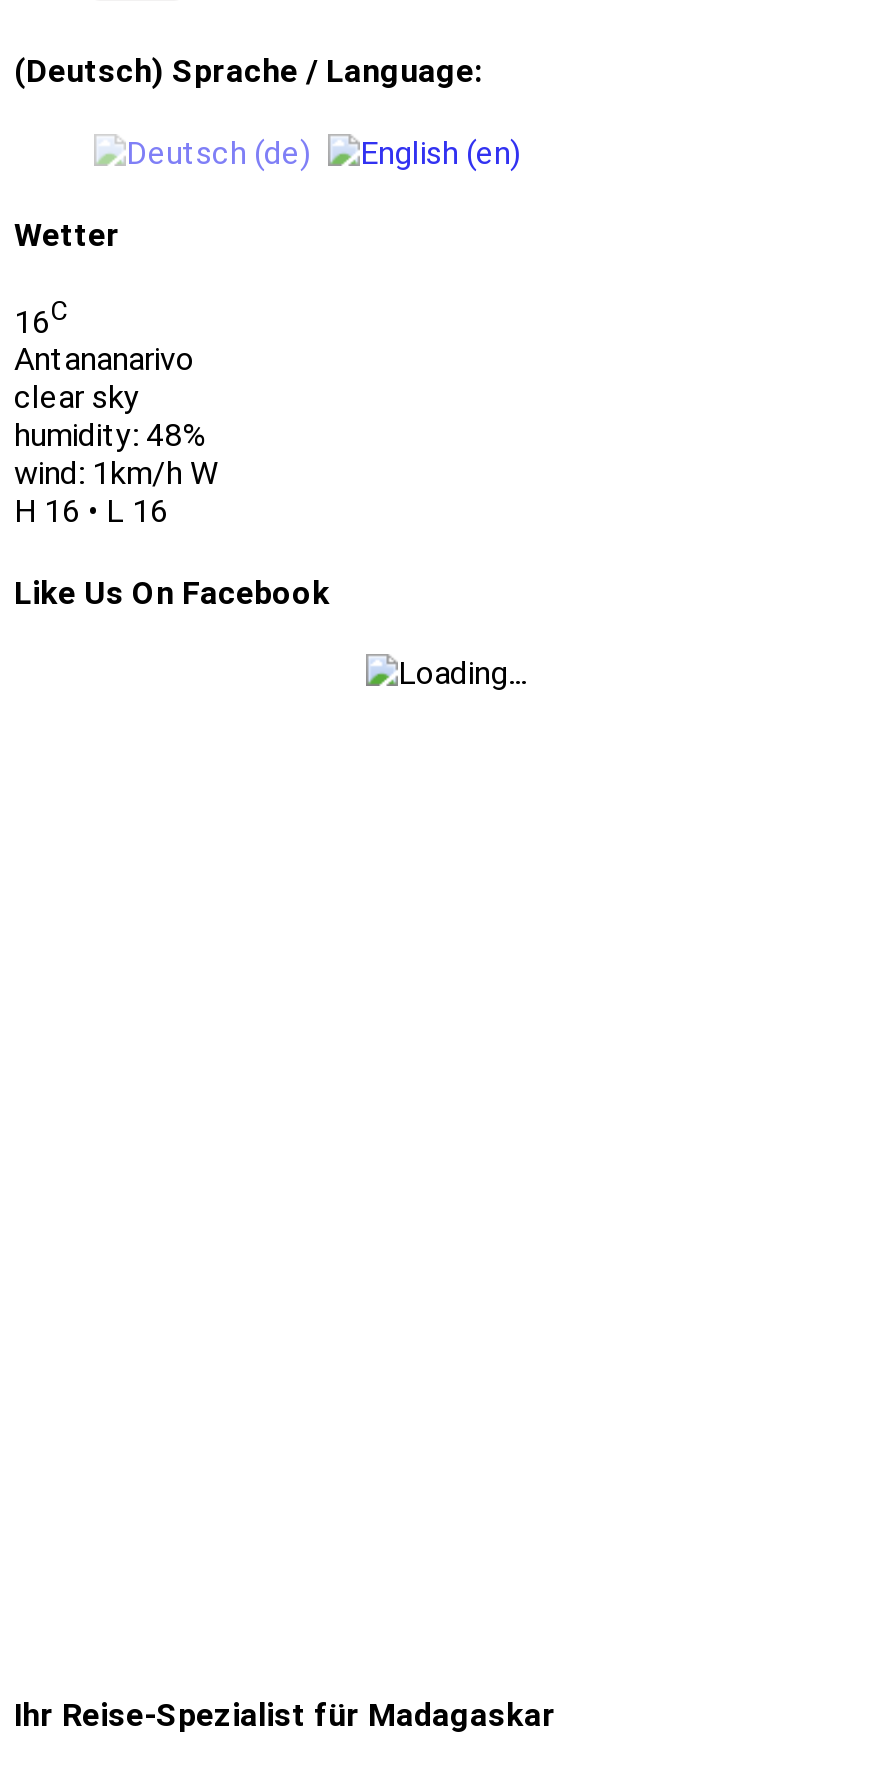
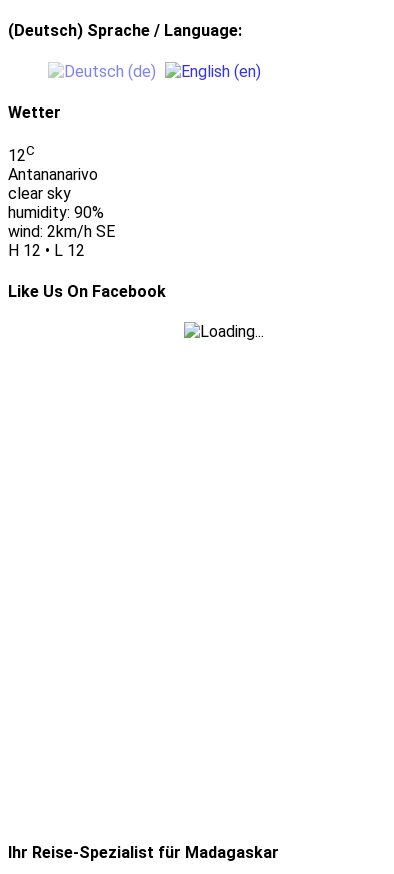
[14,296,68,340] 16C -> [8,143,35,165] 12C
[14,416,206,454] humidity: 48% -> [8,203,104,222] humidity: 90%
[14,454,218,492] wind: 1km/h W -> [8,222,115,241] wind: 2km/h SE
[14,492,168,530] H 16 • L 16 -> [8,241,85,260] H 12 • L 12

